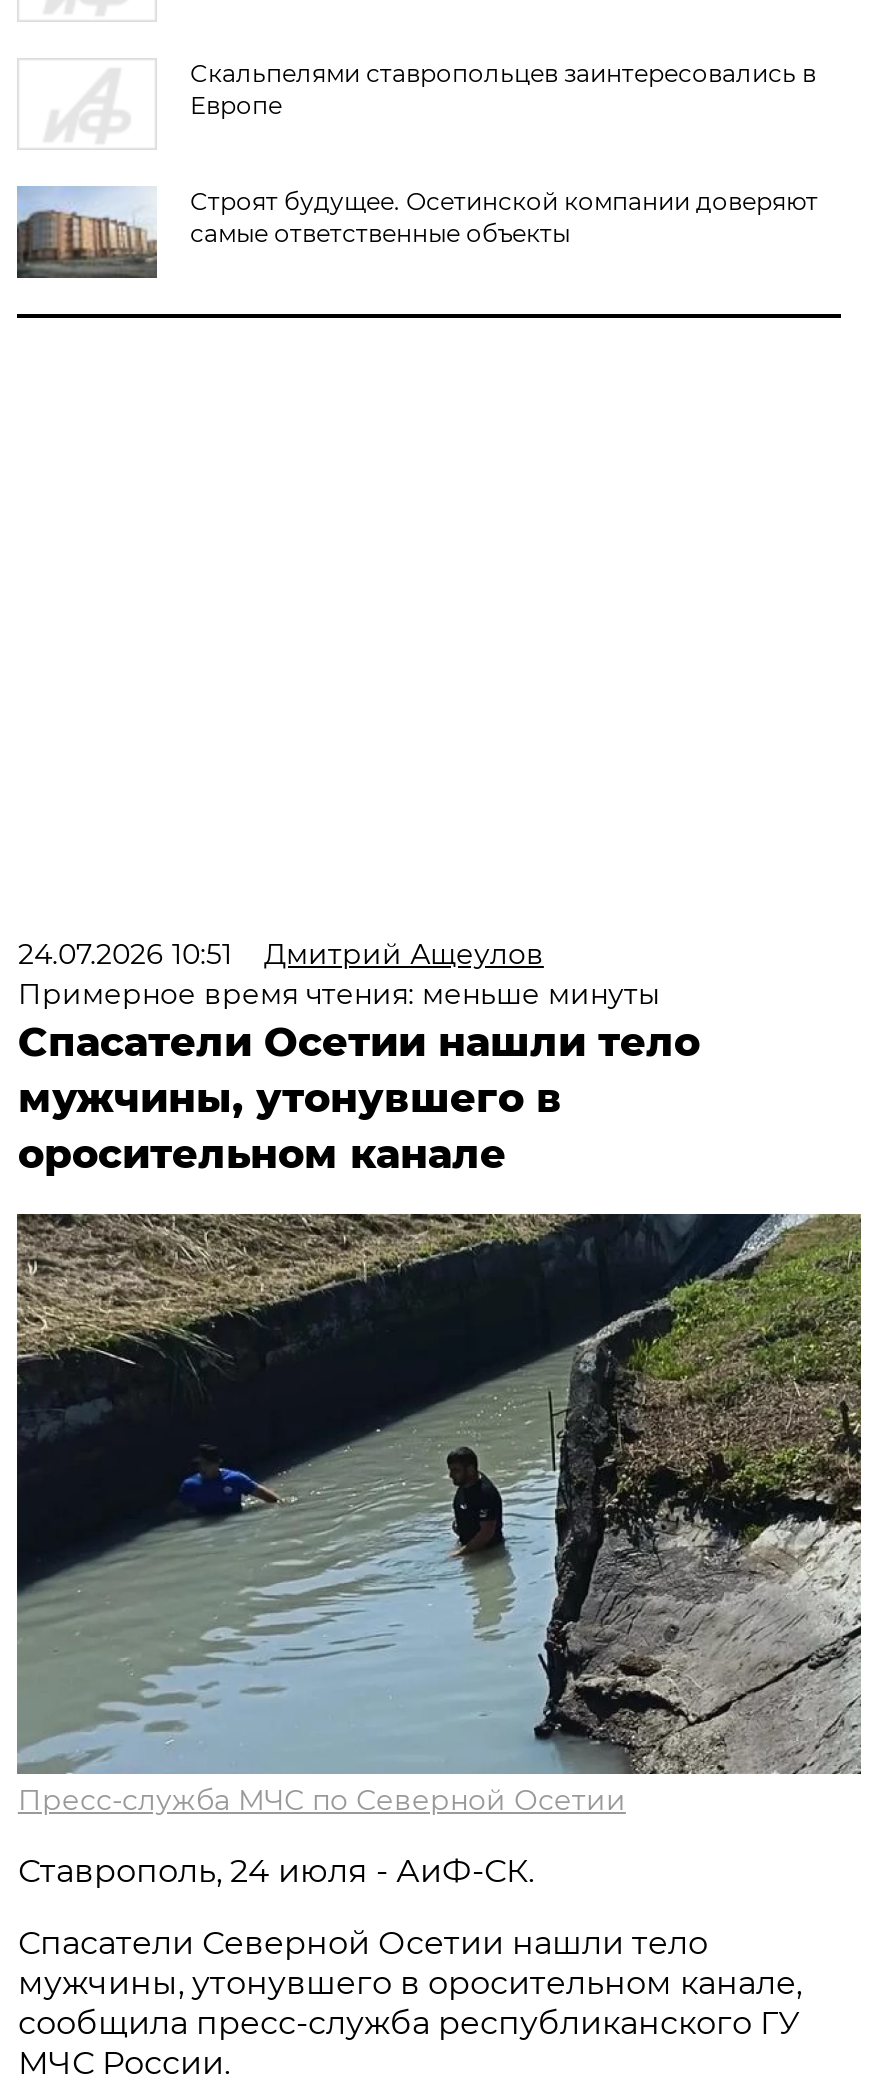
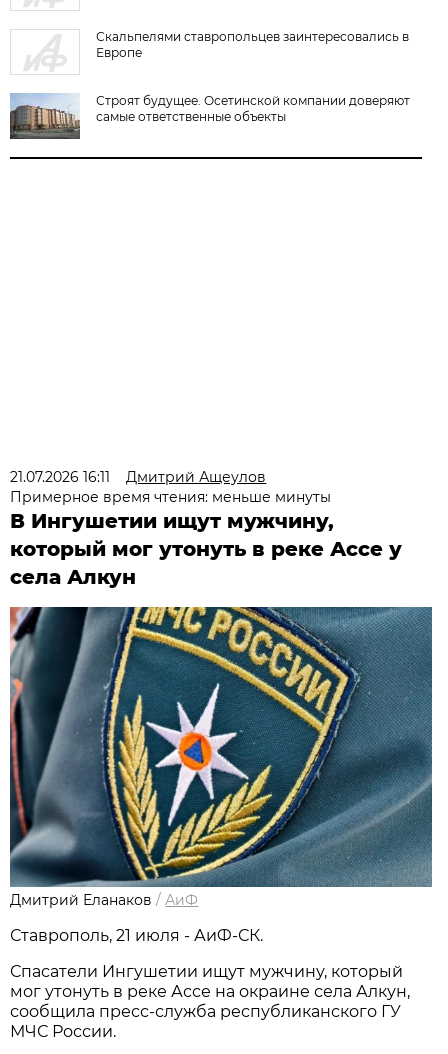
[18,936,544,972] 24.07.2026 10:51 Дмитрий Ащеулов -> [10,468,266,486] 21.07.2026 16:11 Дмитрий Ащеулов
[18,1018,700,1178] Спасатели Осетии нашли тело | мужчины, утонувшего в | оросительном канале -> [10,509,402,589] В Ингушетии ищут мужчину, | который мог утонуть в реке Ассе у | села Алкун
[15,1212,863,1818] [image] | Пресс-служба МЧС по Северной Осетии -> [9,606,433,909] [image] | Дмитрий Еланаков / АиФ
[18,1852,534,1890] Ставрополь, 24 июля - АиФ-СК. -> [10,926,263,945] Ставрополь, 21 июля - АиФ-СК.
[18,1924,802,2002] Спасатели Северной Осетии нашли тело | мужчины, утонувшего в оросительном канале, -> [10,962,410,1001] Спасатели Ингушетии ищут мужчину, который | мог утонуть в реке Ассе на окраине села Алкун,

